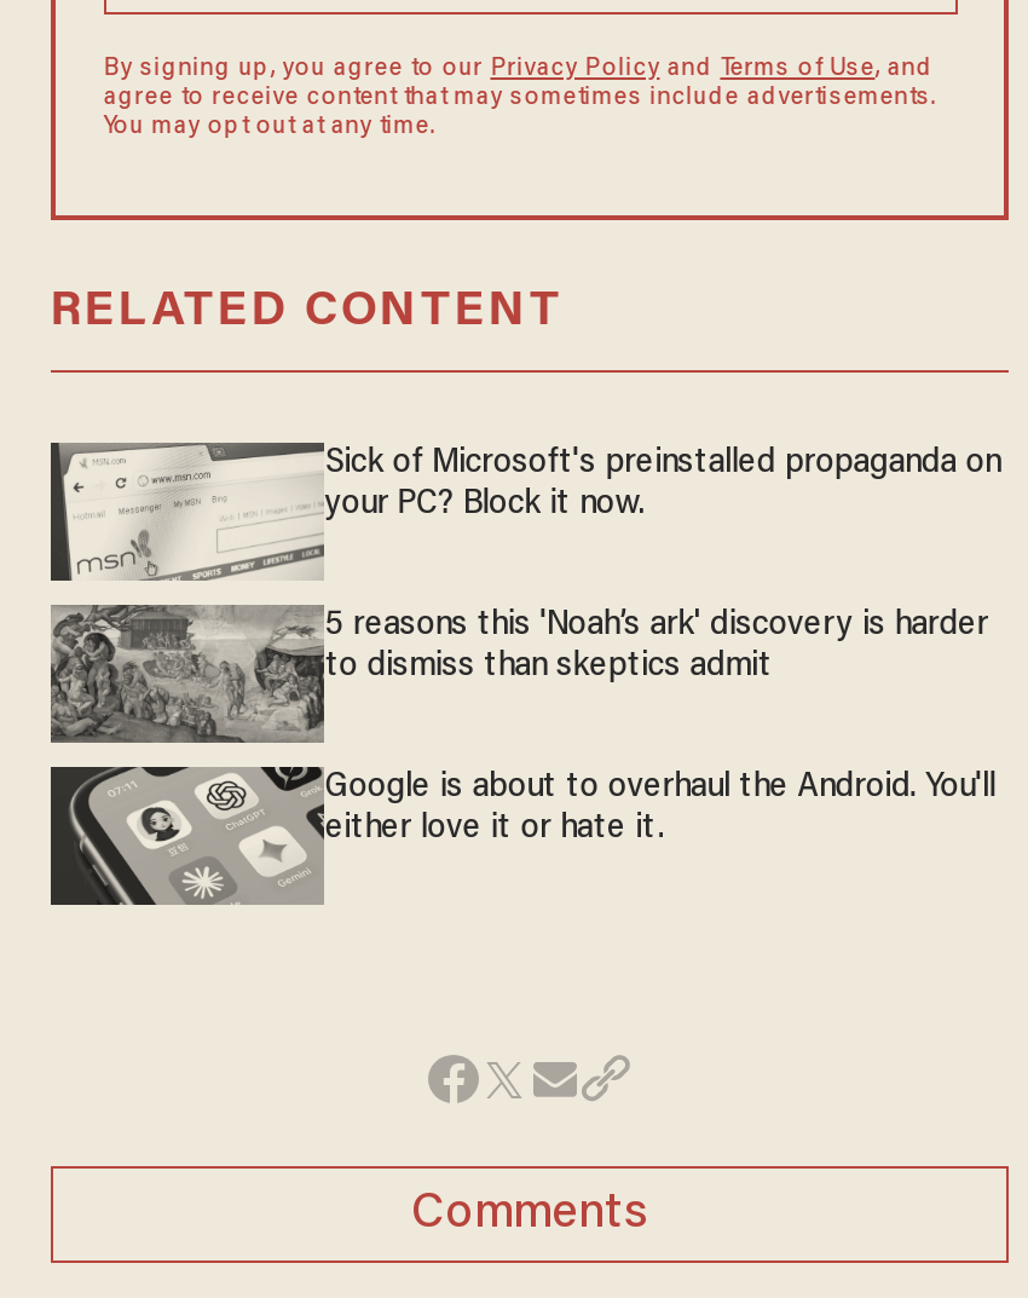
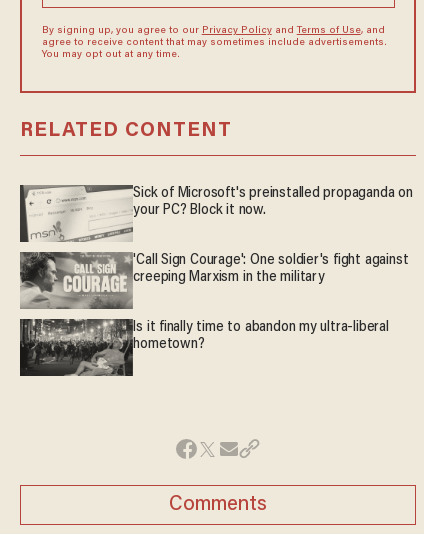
[51,605,988,743] [image] | 5 reasons this 'Noah’s ark' discovery is harder | to dismiss than skeptics admit -> [20,252,408,309] [image] | 'Call Sign Courage': One soldier's fight against | creeping Marxism in the military
[53,767,996,907] [image] | Google is about to overhaul the Android. You'll | either love it or hate it. -> [20,319,389,376] [image] | Is it finally time to abandon my ultra-liberal | hometown?

